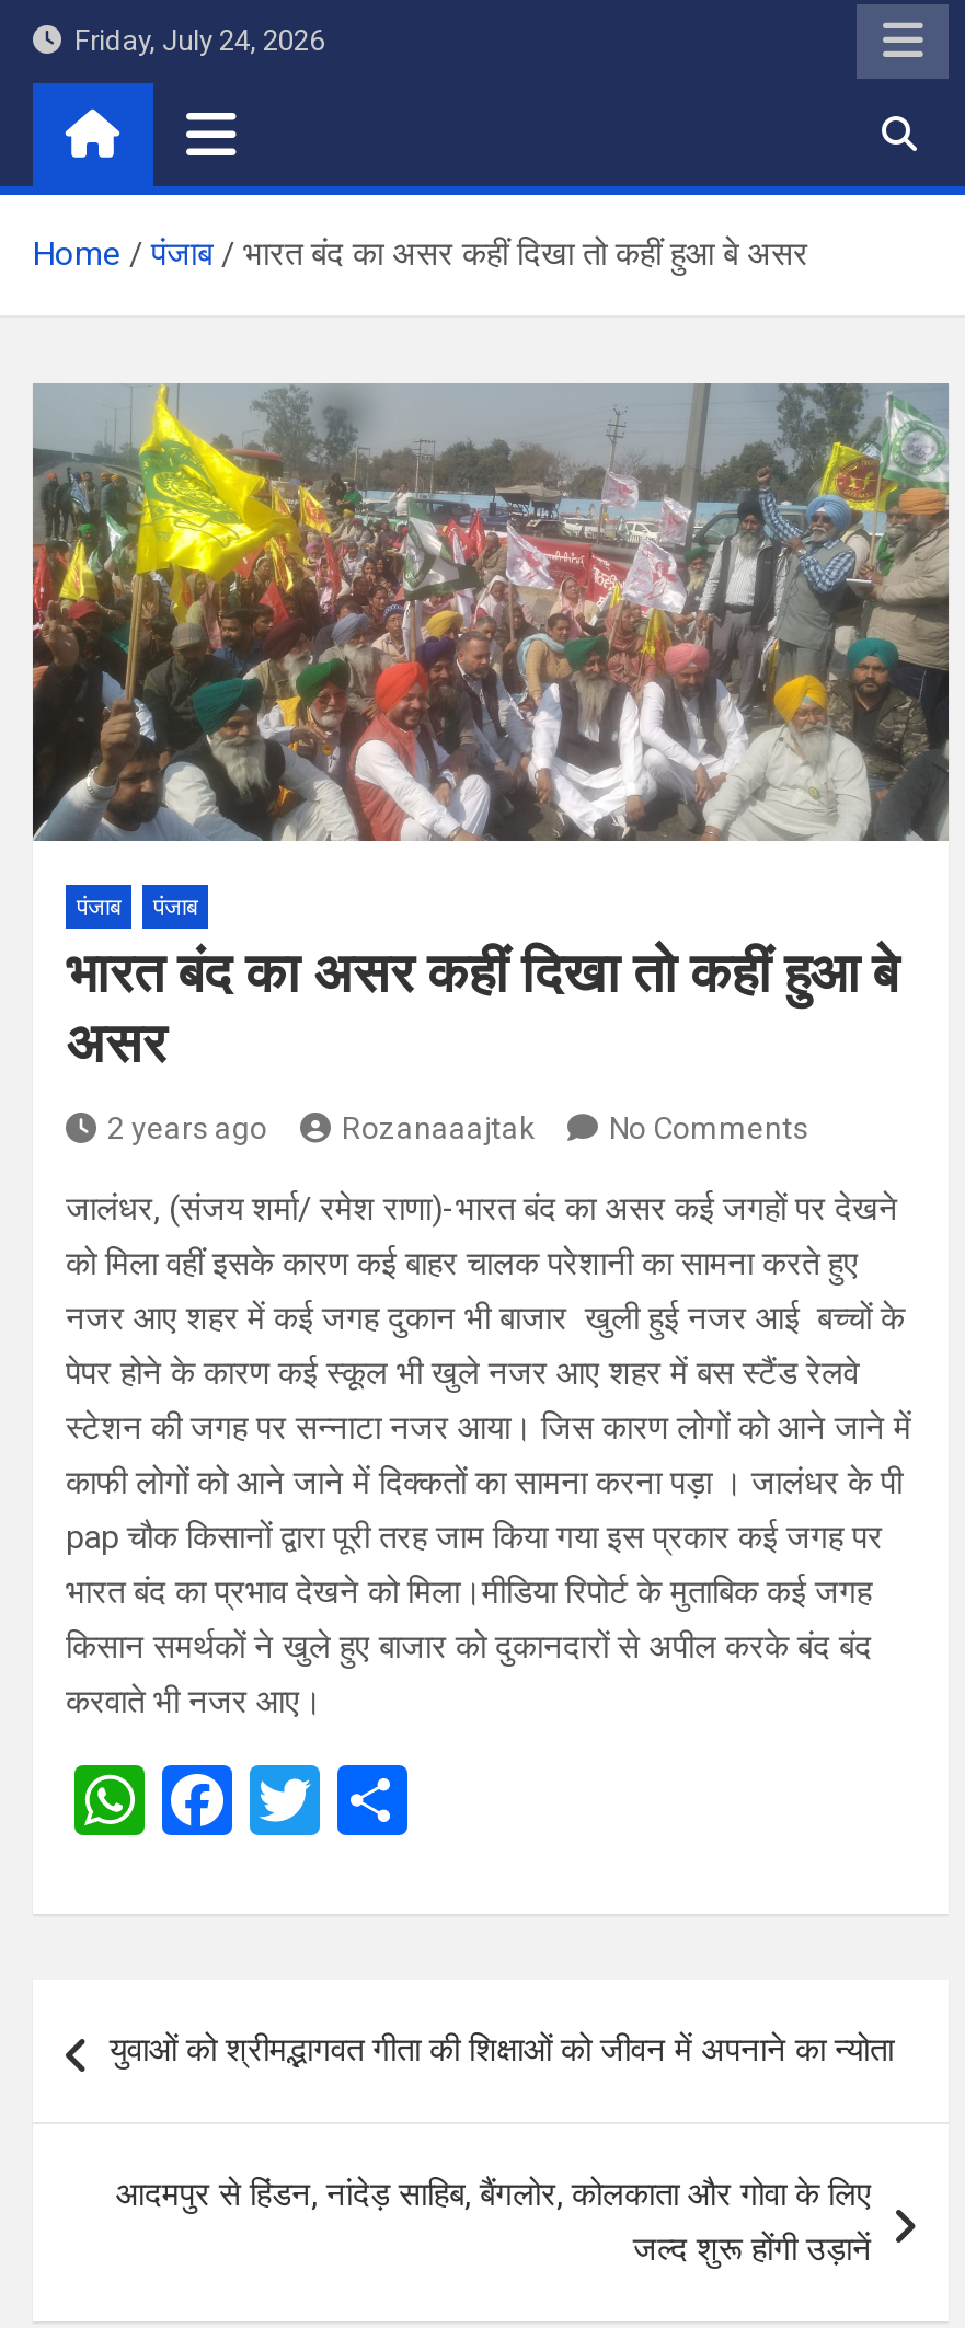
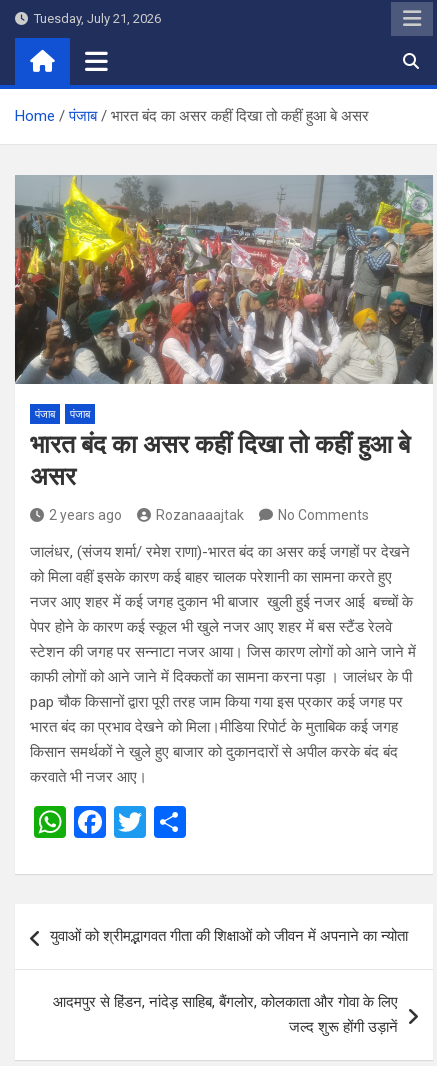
[61,24,324,57] Friday, July 24, 2026 -> [28,11,161,26] Tuesday, July 21, 2026

